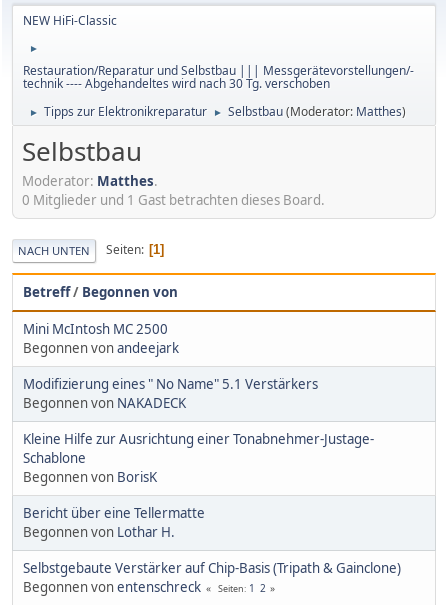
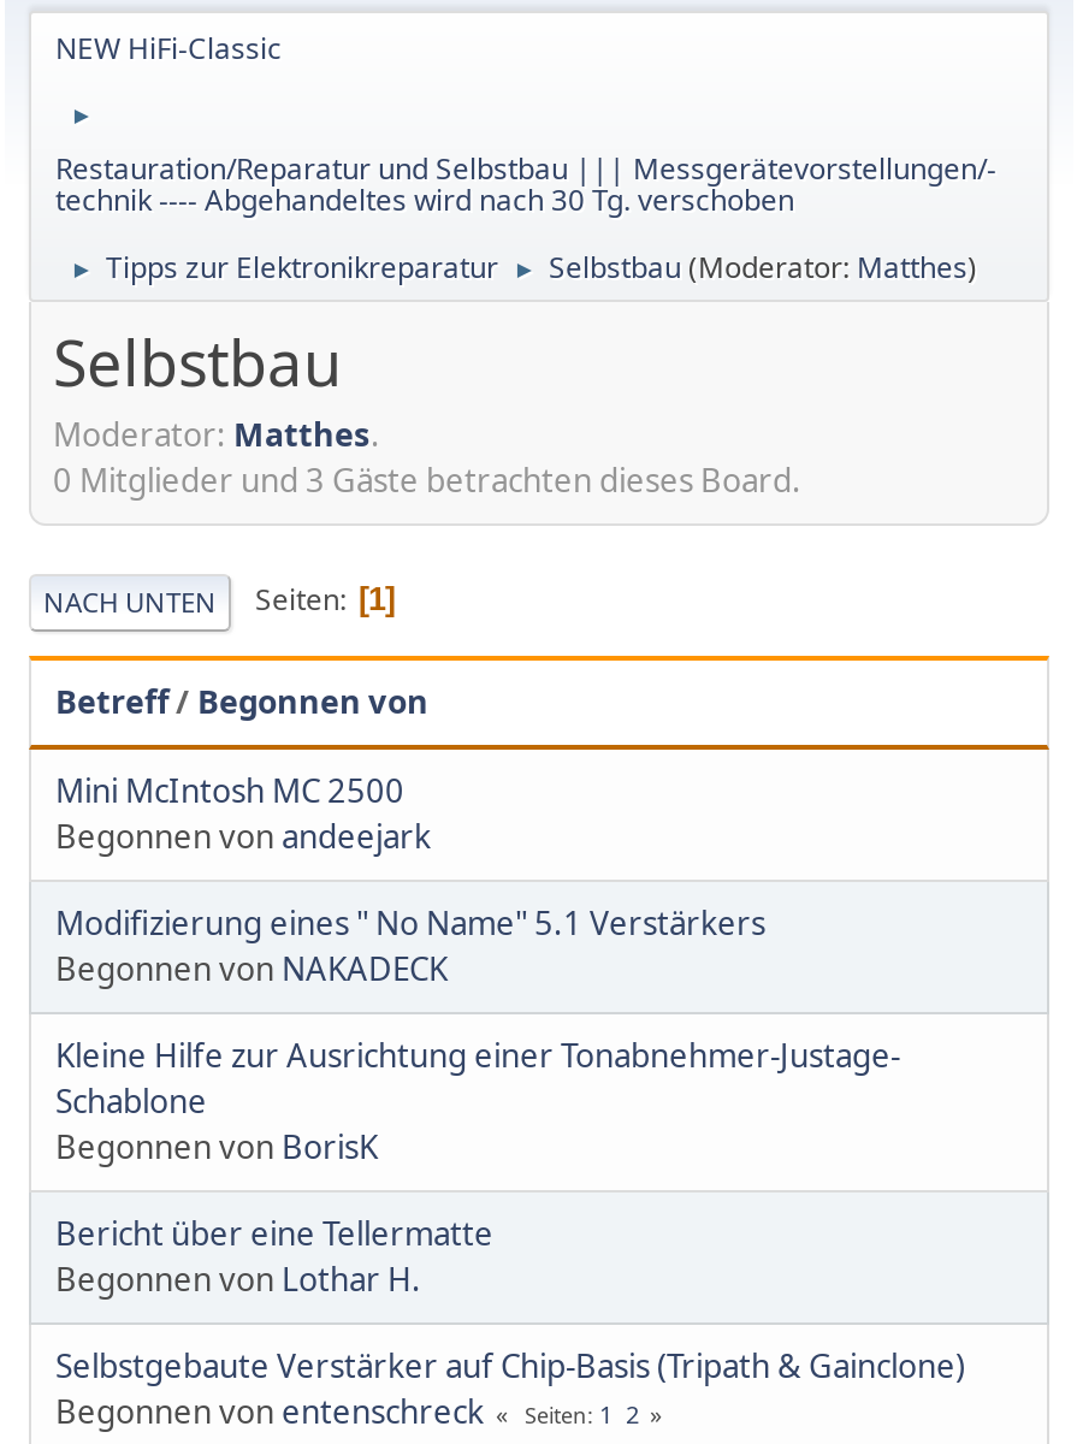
[22,190,325,208] 0 Mitglieder und 1 Gast betrachten dieses Board. -> [53,457,801,501] 0 Mitglieder und 3 Gäste betrachten dieses Board.

